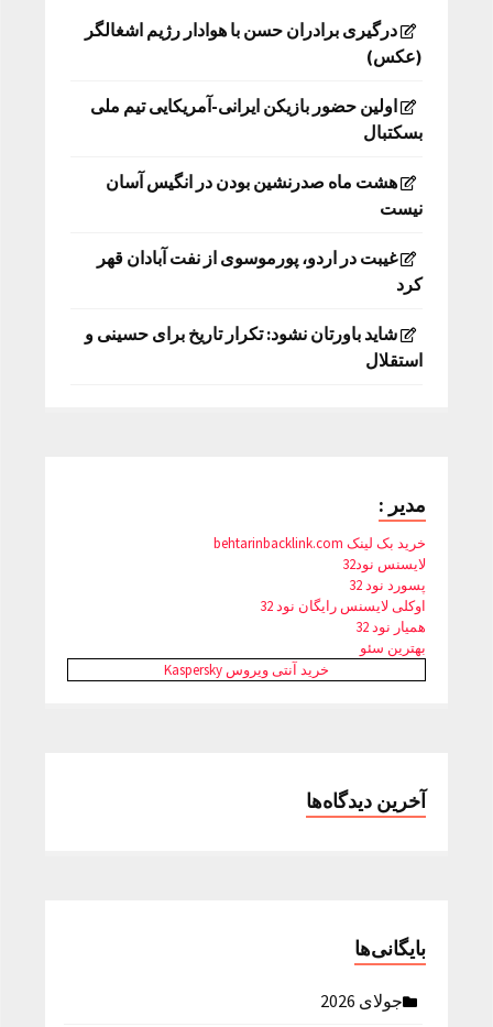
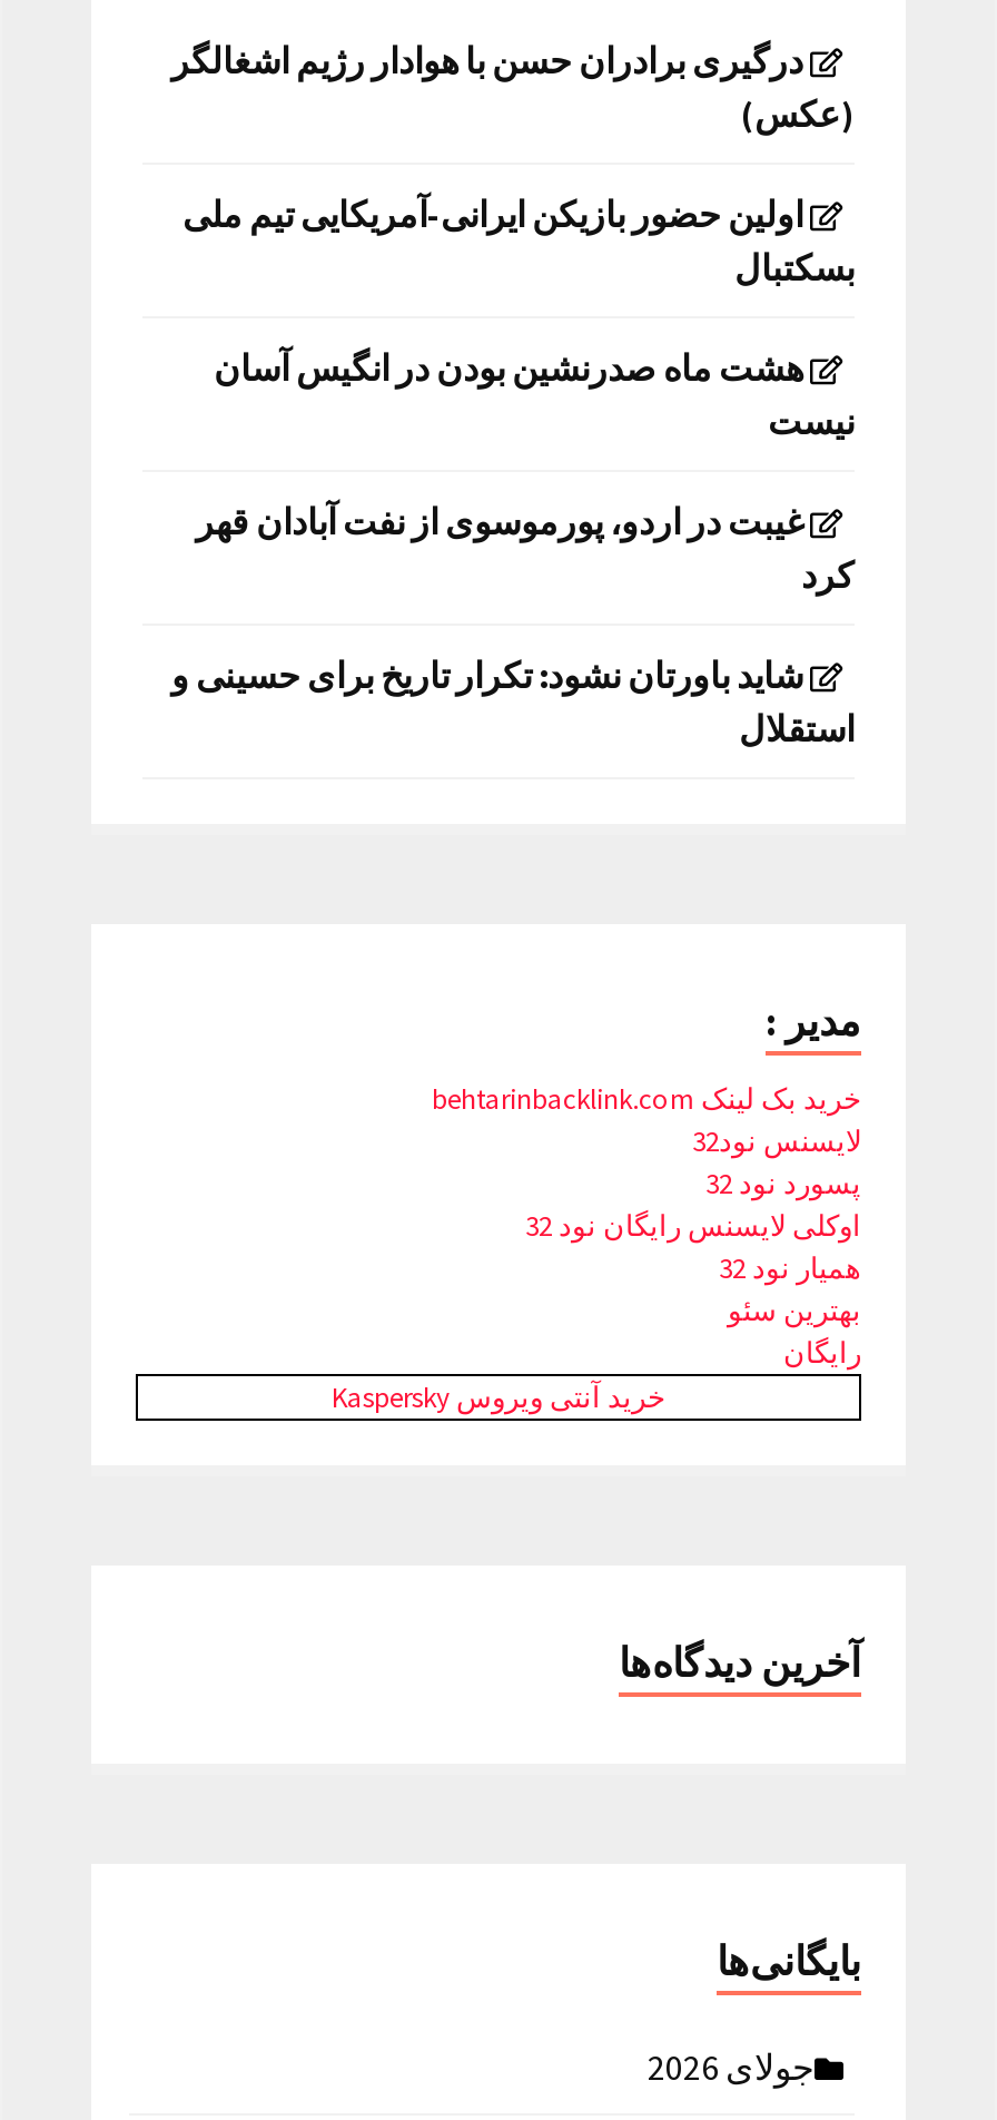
none -> [783,1334,861,1372] رایگان

